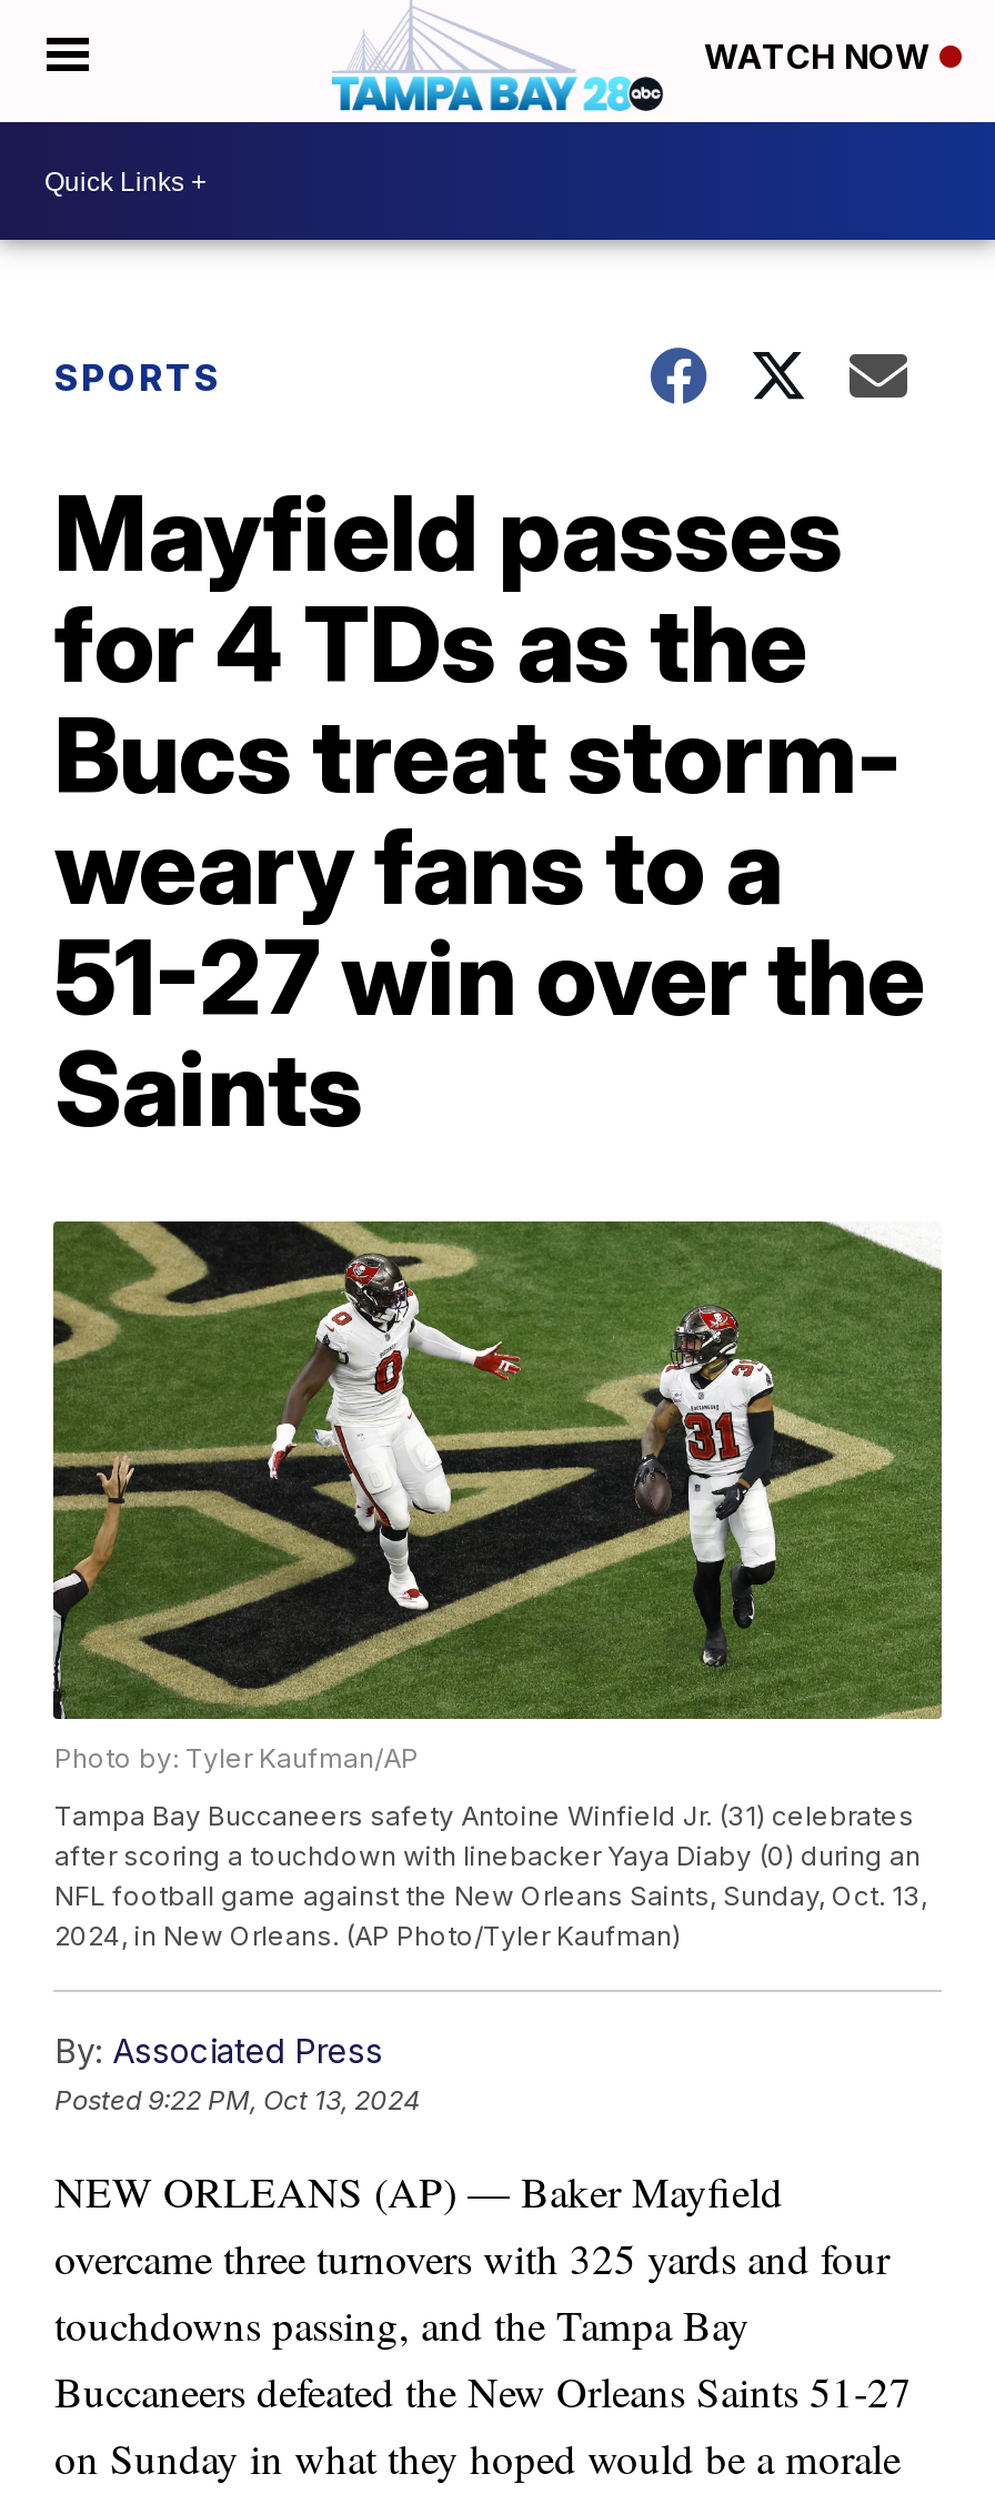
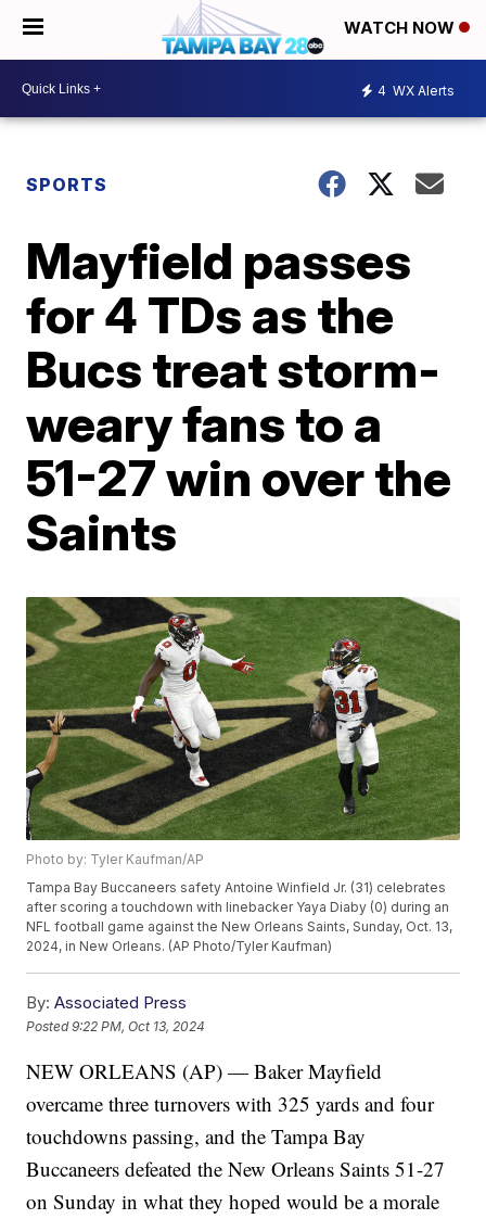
none -> [378,82,455,98] 4 WX Alerts

